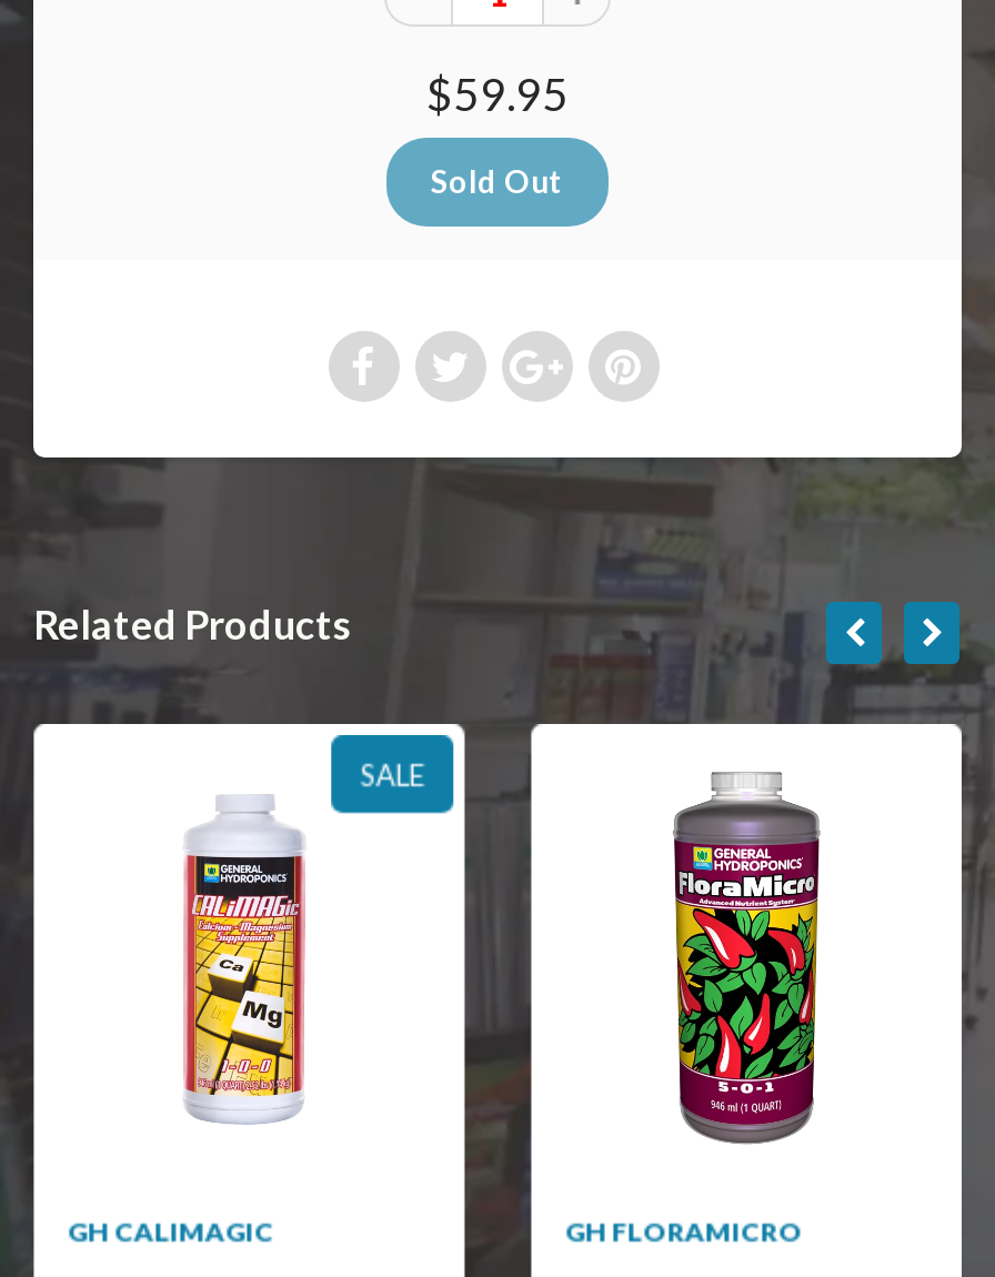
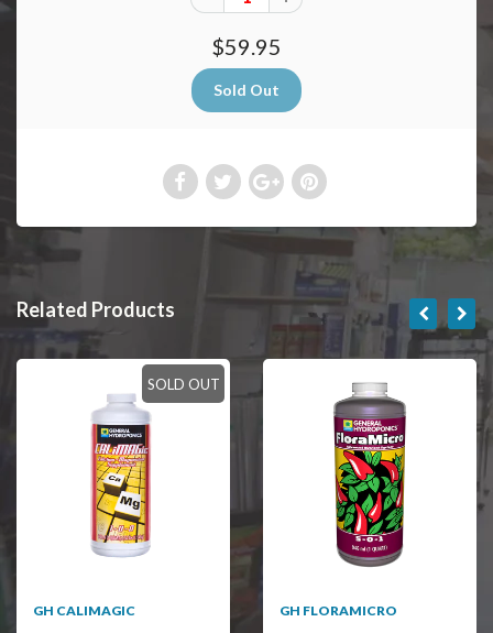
[360,757,424,793] SALE -> [147,375,220,393] SOLD OUT

